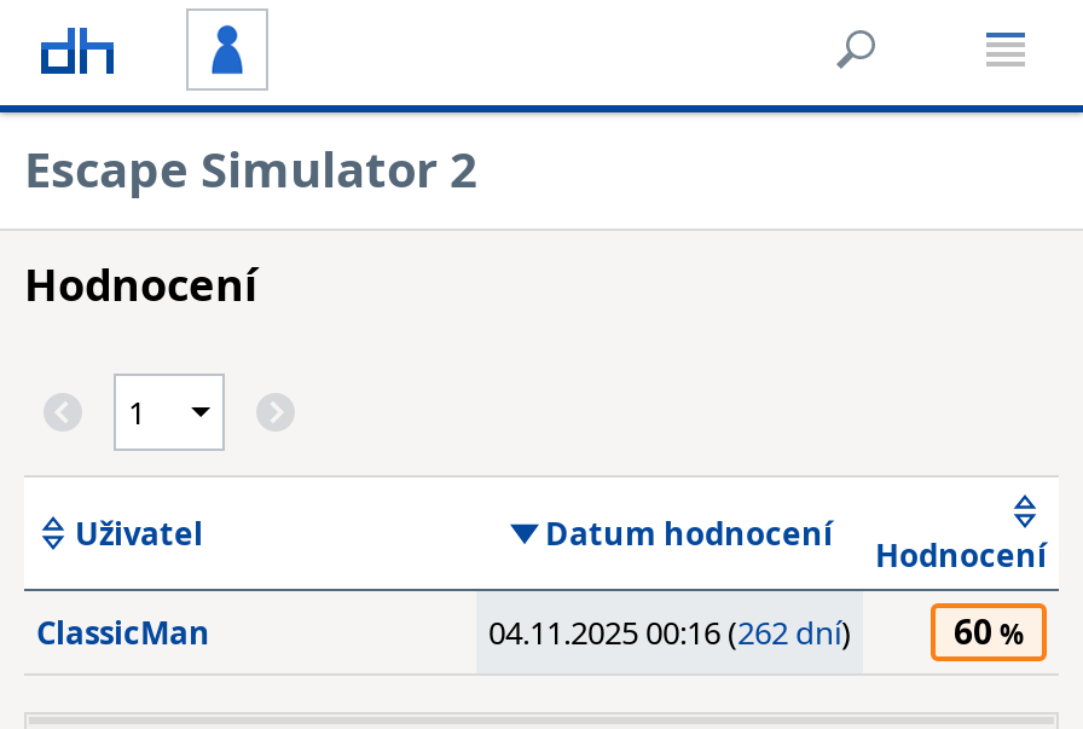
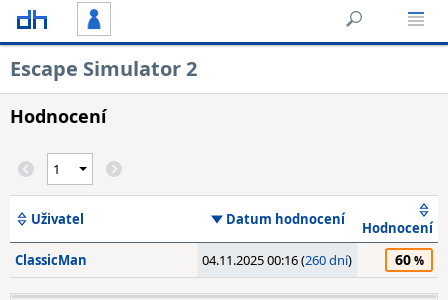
[488,611,851,654] 04.11.2025 00:16 (262 dní) -> [202,251,352,269] 04.11.2025 00:16 (260 dní)

